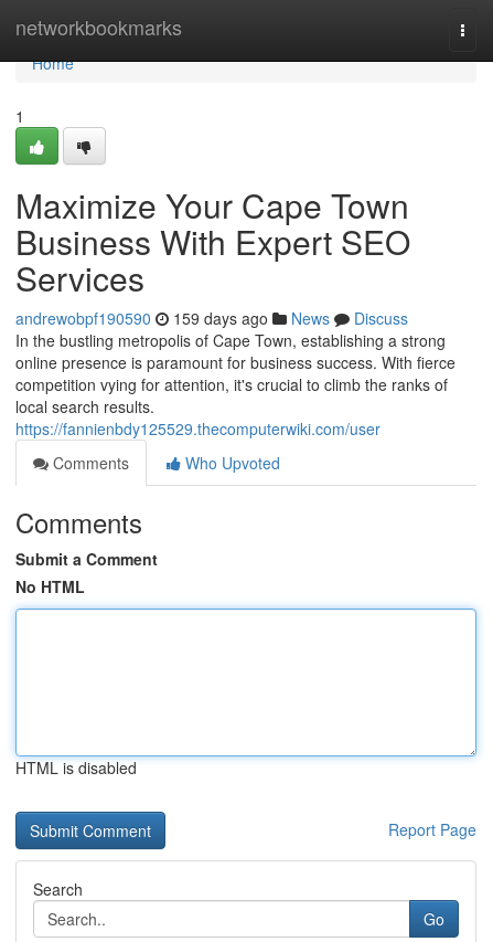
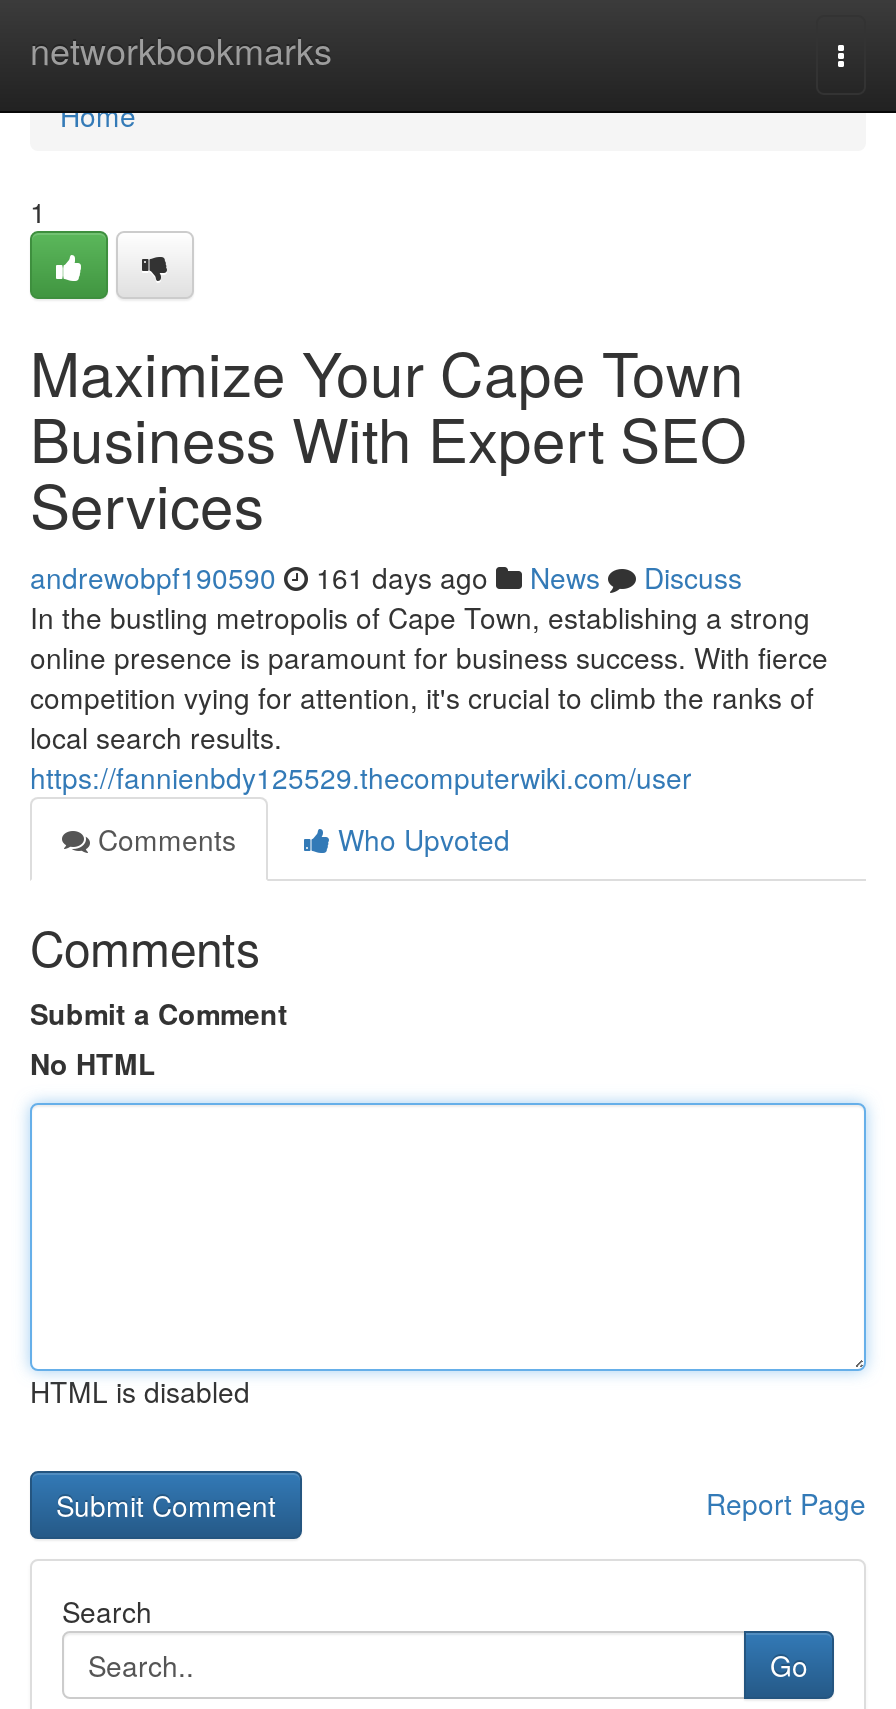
[15,307,408,329] andrewobpf190590 159 days ago News Discuss -> [30,557,742,597] andrewobpf190590 161 days ago News Discuss

